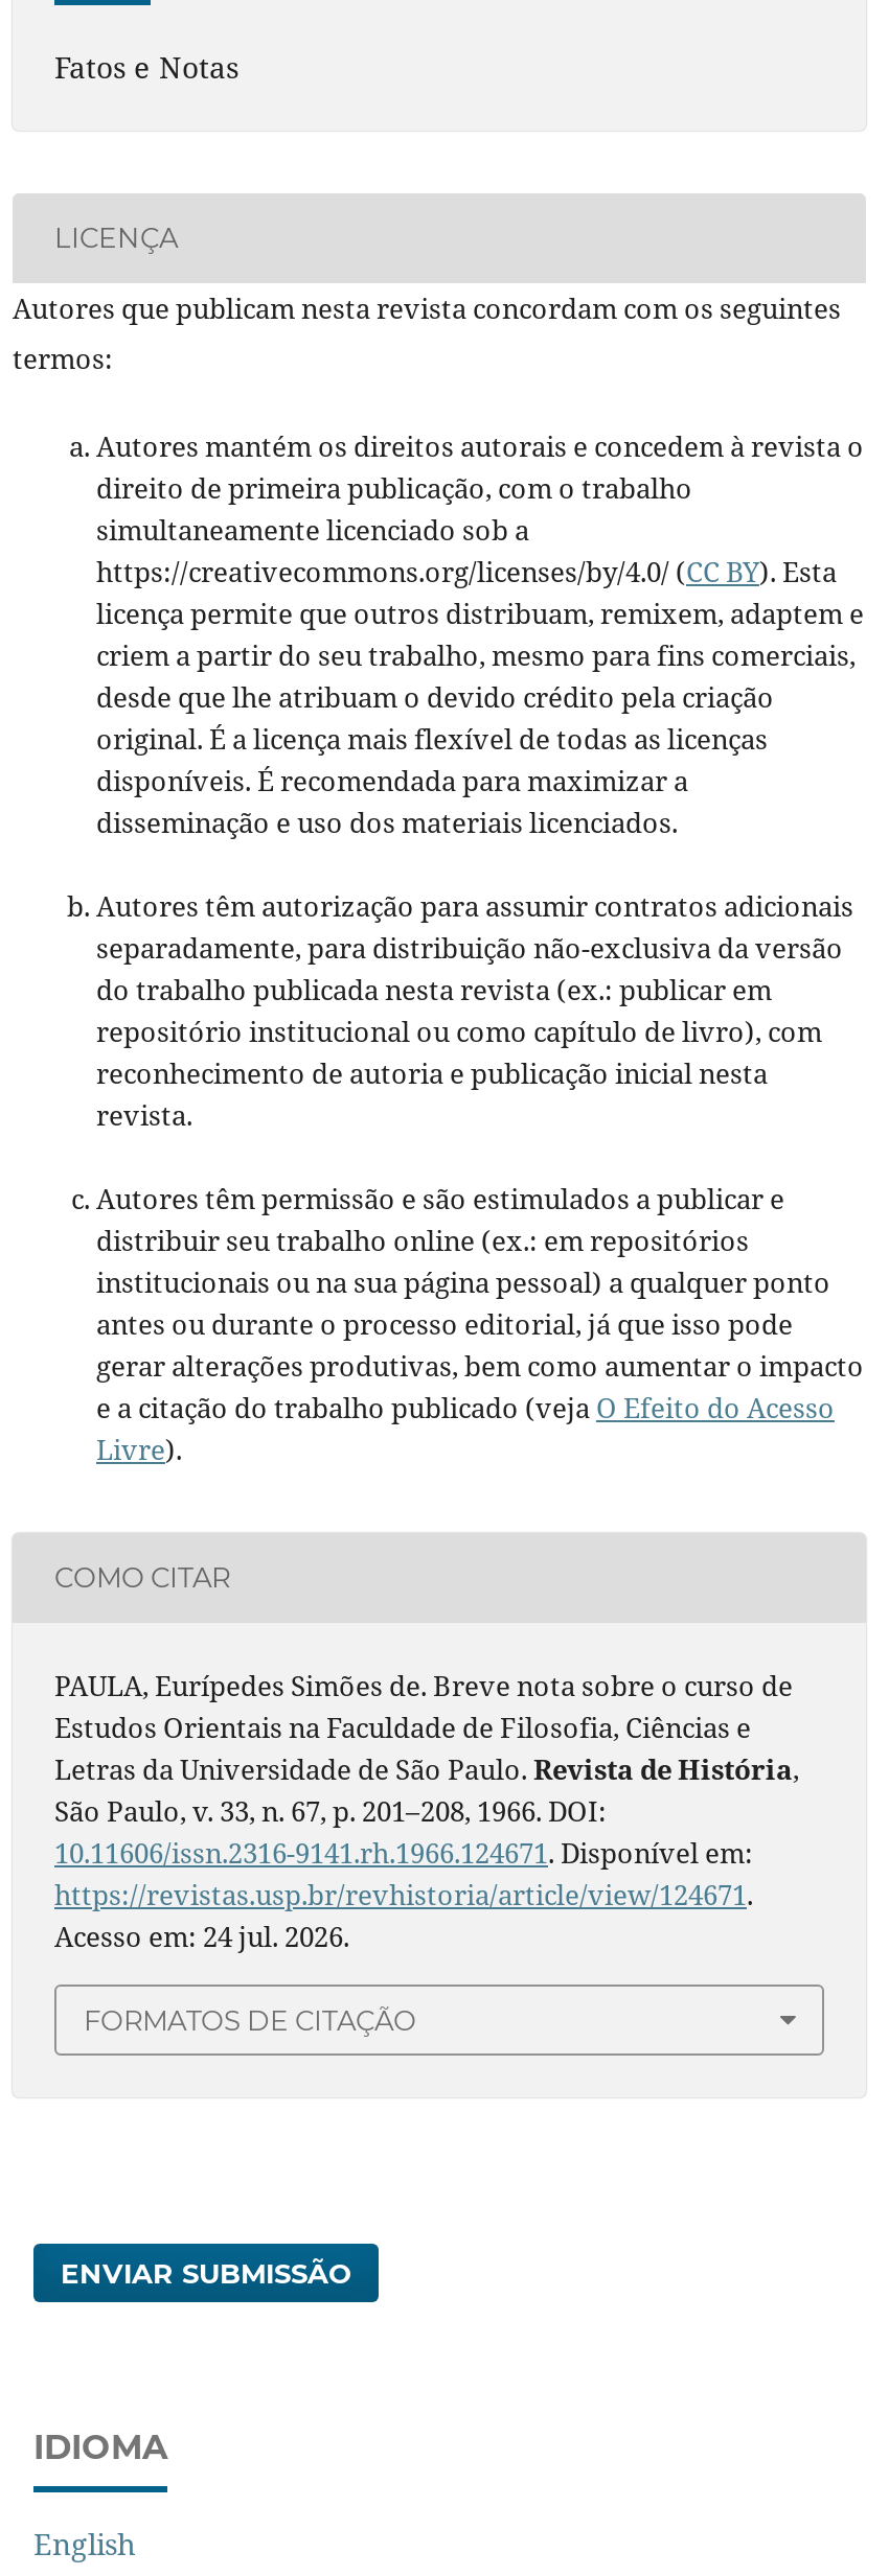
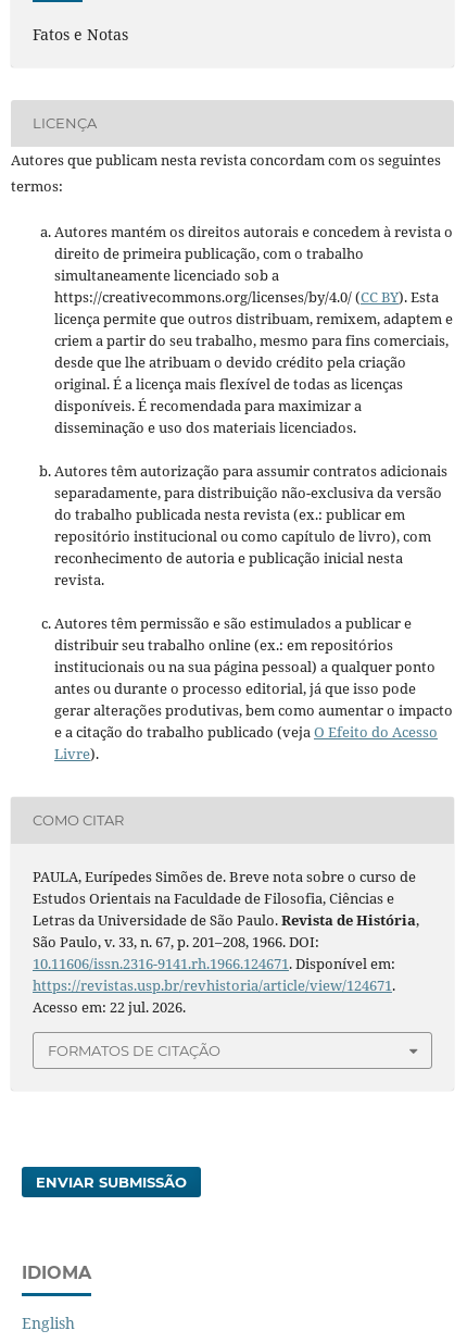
[54,1917,349,1955] Acesso em: 24 jul. 2026. -> [33,997,186,1017] Acesso em: 22 jul. 2026.

